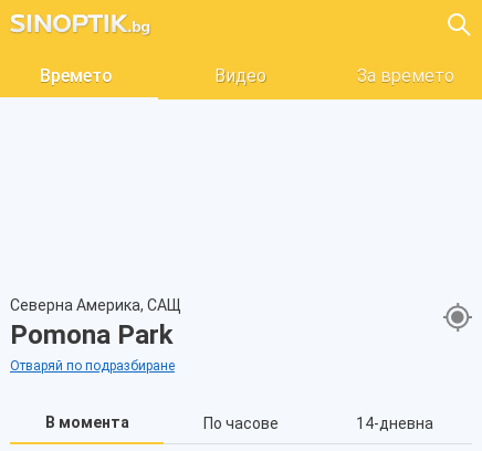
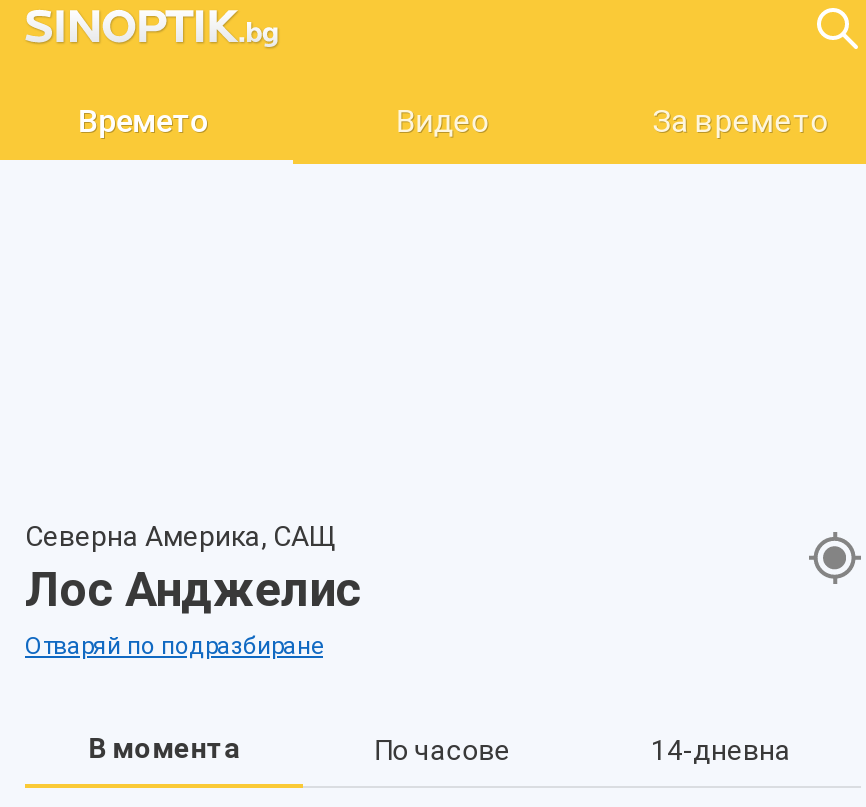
[10,319,174,350] Pomona Park -> [25,562,361,618] Лос Анджелис

